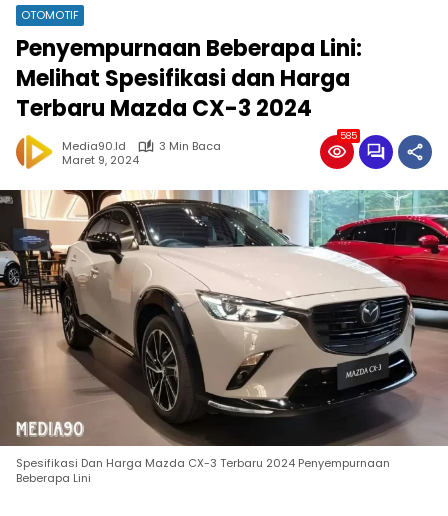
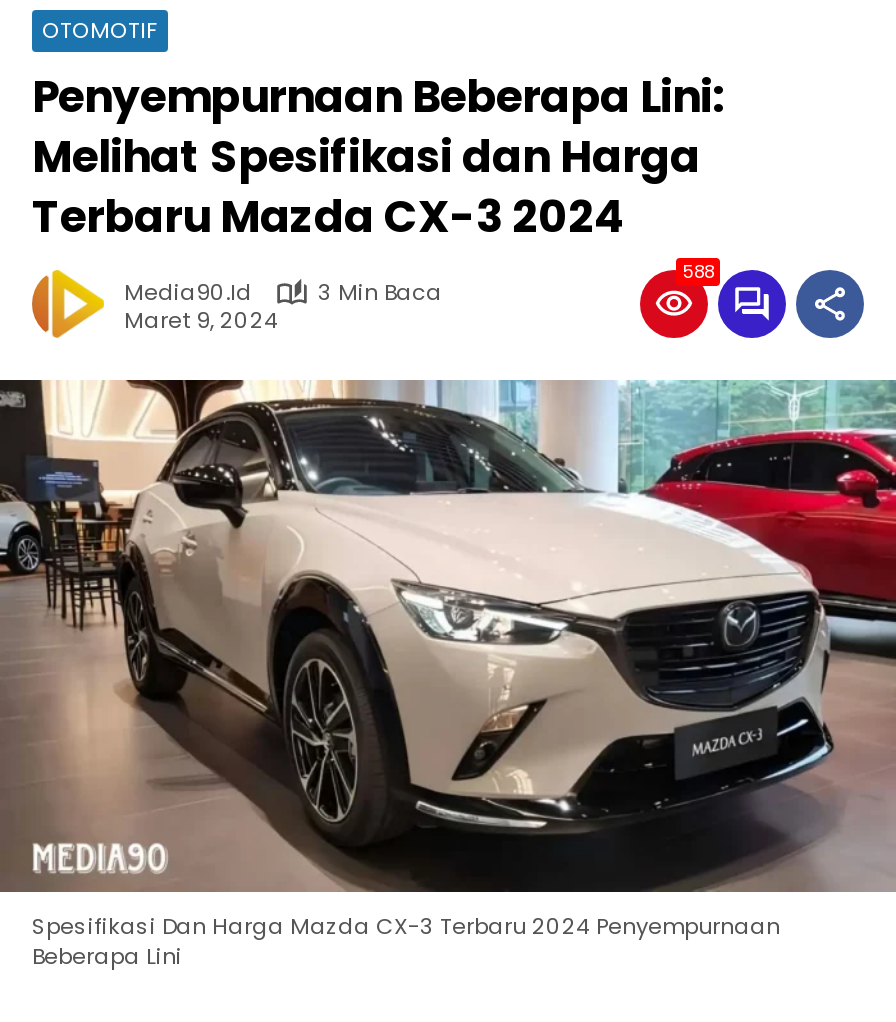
[340,130,357,142] 585 -> [682,260,714,284] 588

